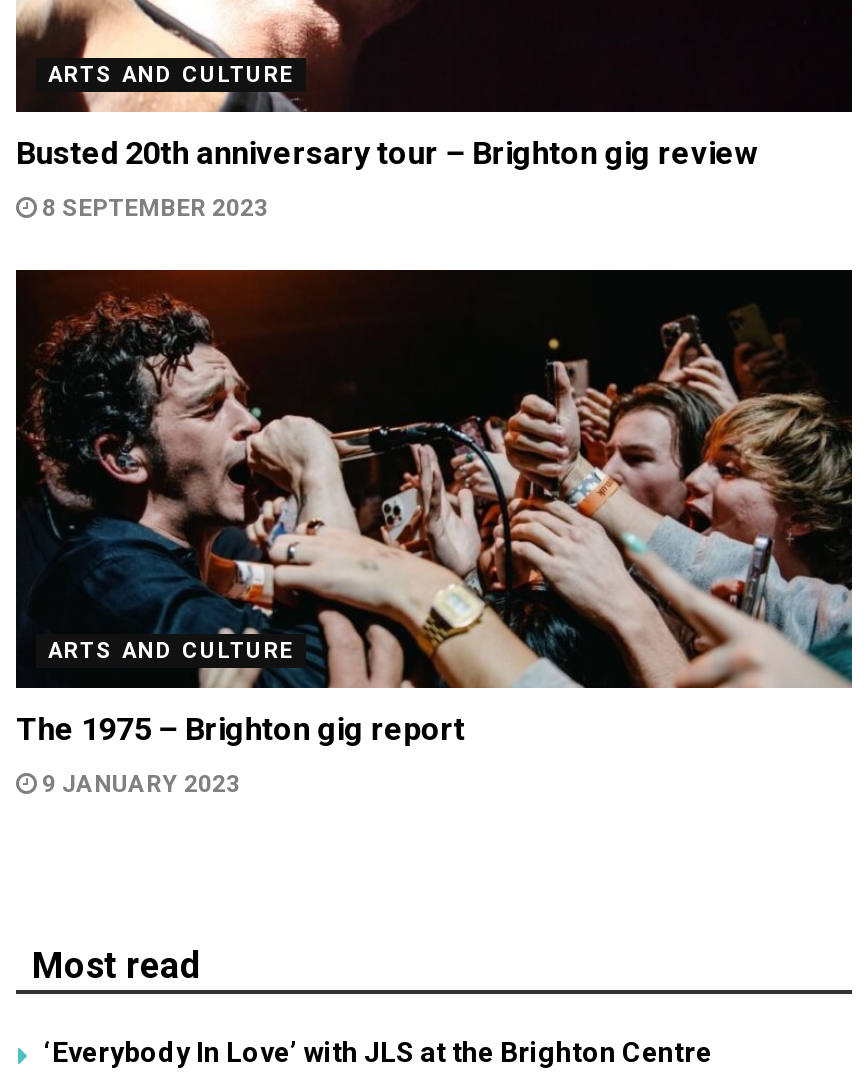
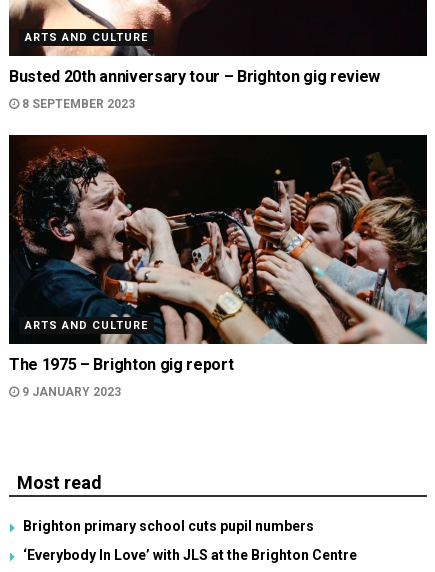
none -> [23,518,314,534] Brighton primary school cuts pupil numbers

